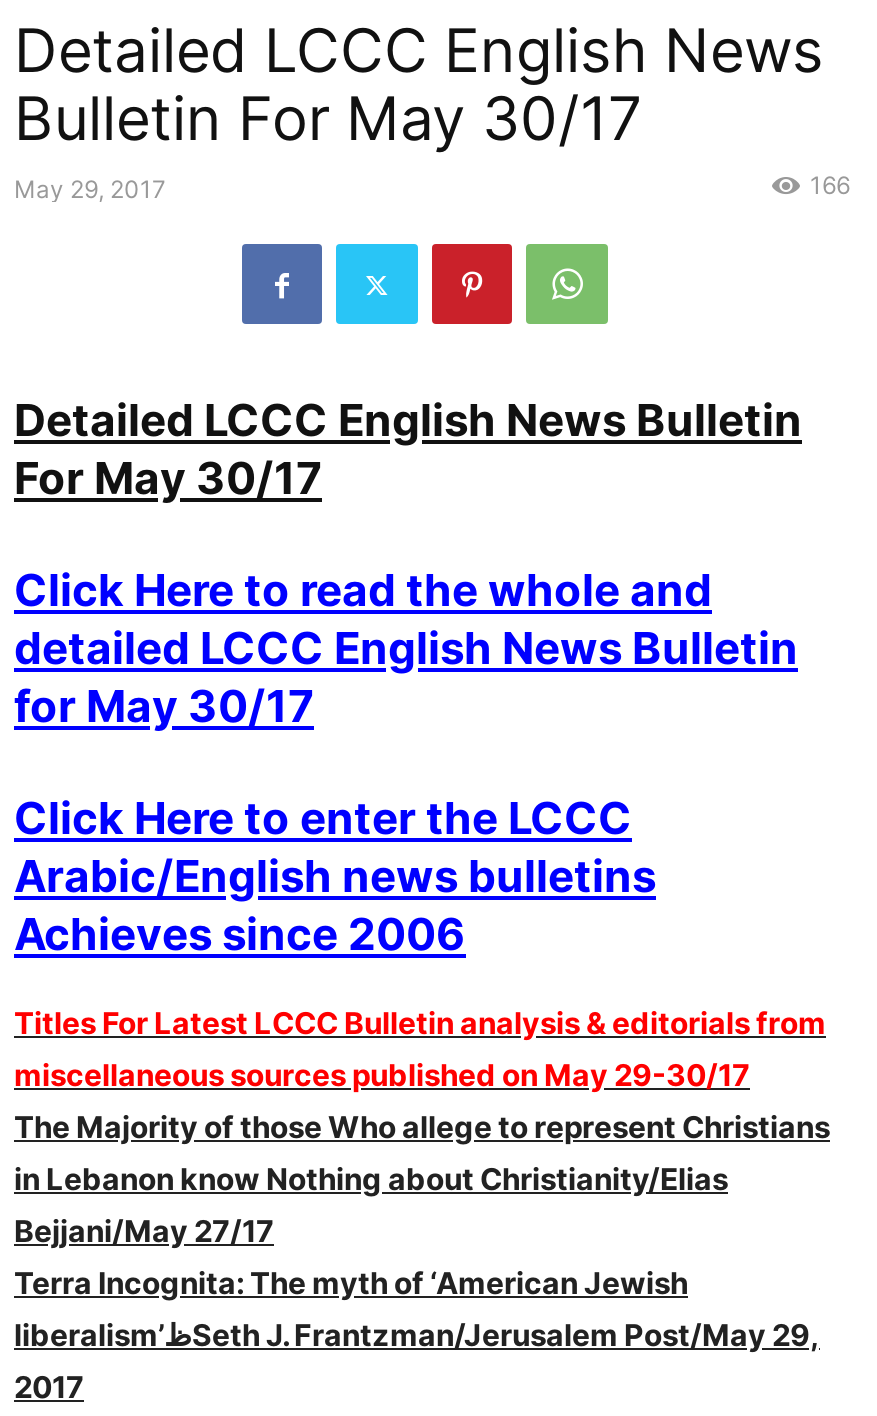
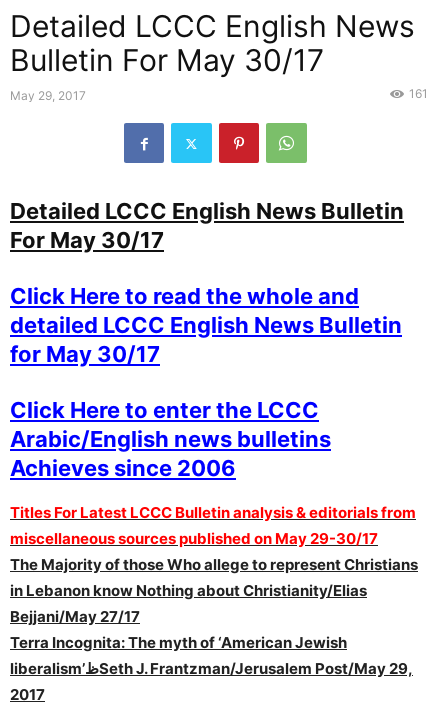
[810,170,850,200] 166 -> [409,86,428,101] 161

